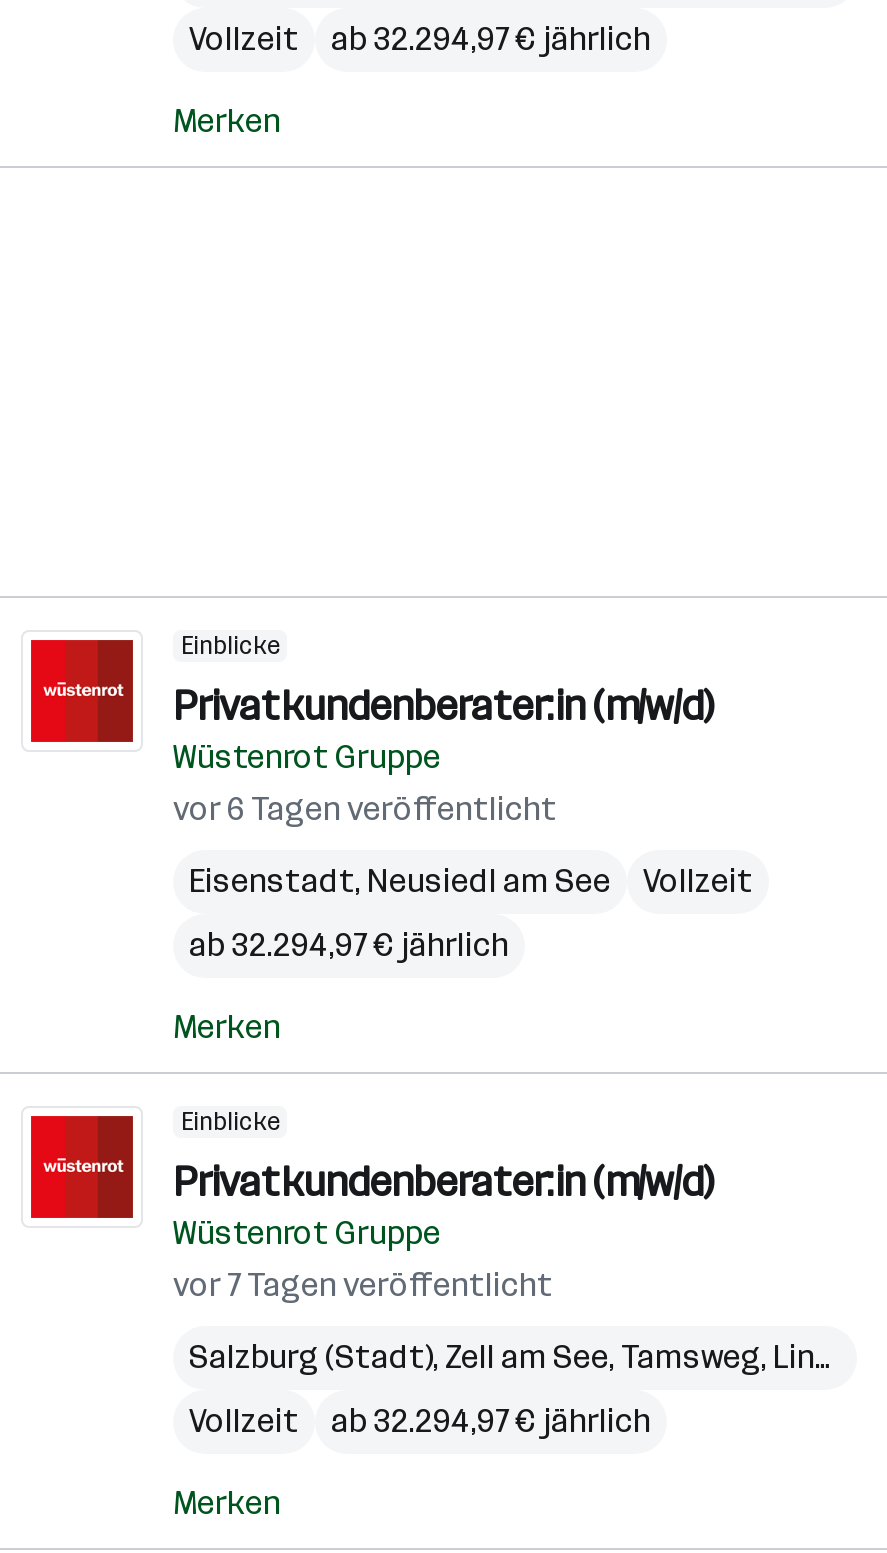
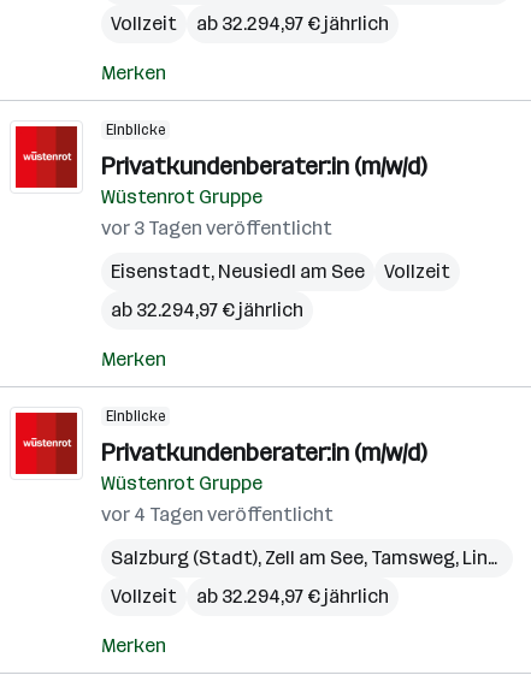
[173,790,557,828] vor 6 Tagen veröffentlicht -> [101,217,332,239] vor 3 Tagen veröffentlicht
[173,1266,553,1304] vor 7 Tagen veröffentlicht -> [101,503,334,526] vor 4 Tagen veröffentlicht

